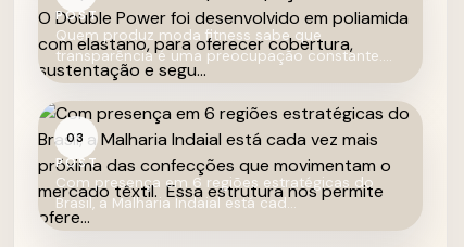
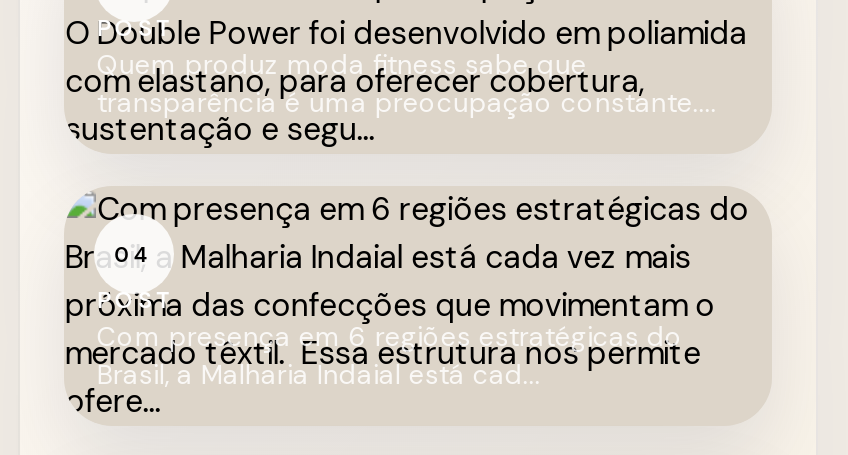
[66,131,86,145] 03 -> [114,241,153,267] 04

